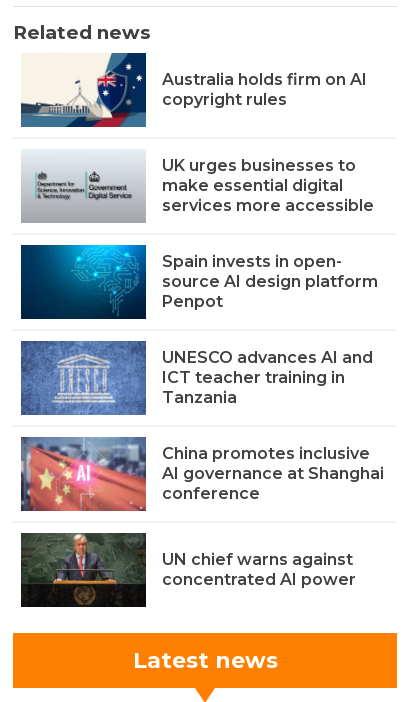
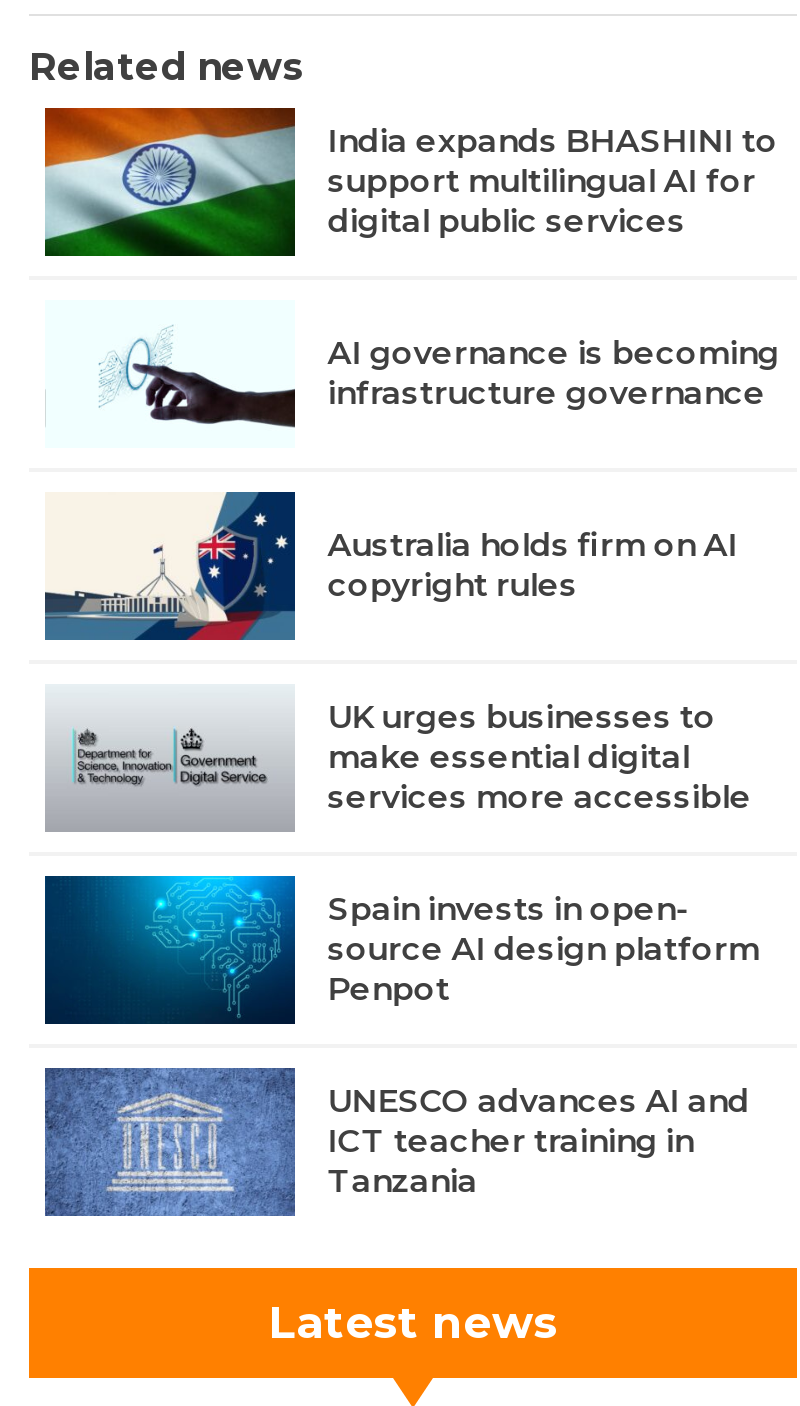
none -> [43,106,779,412] [image] | India expands BHASHINI to | support multilingual AI for | digital public services | AI governance is becoming | infrastructure governance
none -> [99,338,297,430] [image]
moved [22,55,378,407] -> [47,496,759,1200]: [image] | Australia holds firm on AI | copyright rules | ... | ICT teacher training in | Tanzania
[20,436,384,589] [image] | China promotes inclusive | AI governance at Shanghai | conference | UN chief warns against | concentrated AI power -> none
[20,532,147,608] [image] -> none

